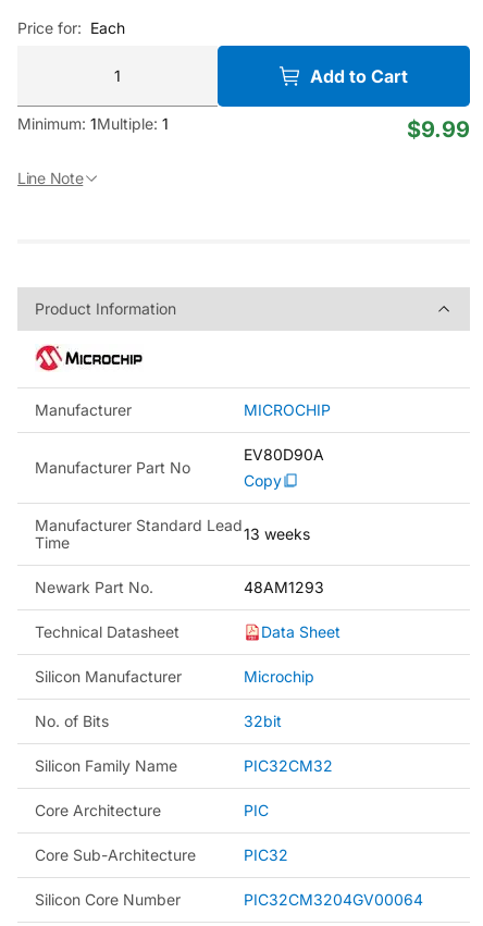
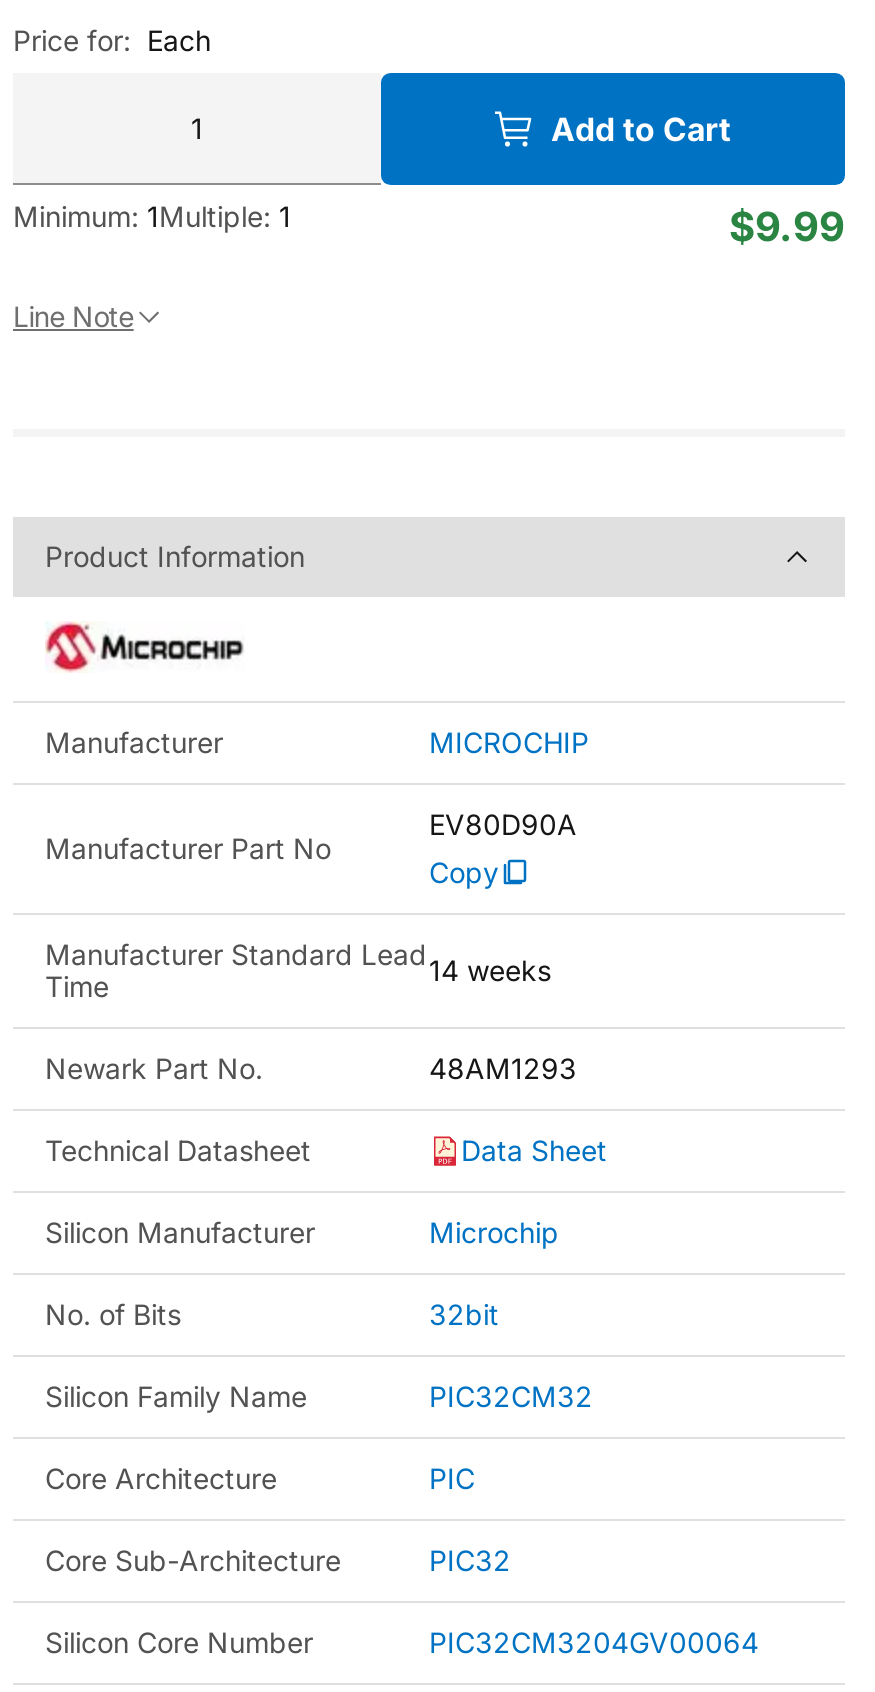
[35,516,310,543] Manufacturer Standard Lead 13 weeks -> [45,937,551,987] Manufacturer Standard Lead 14 weeks

